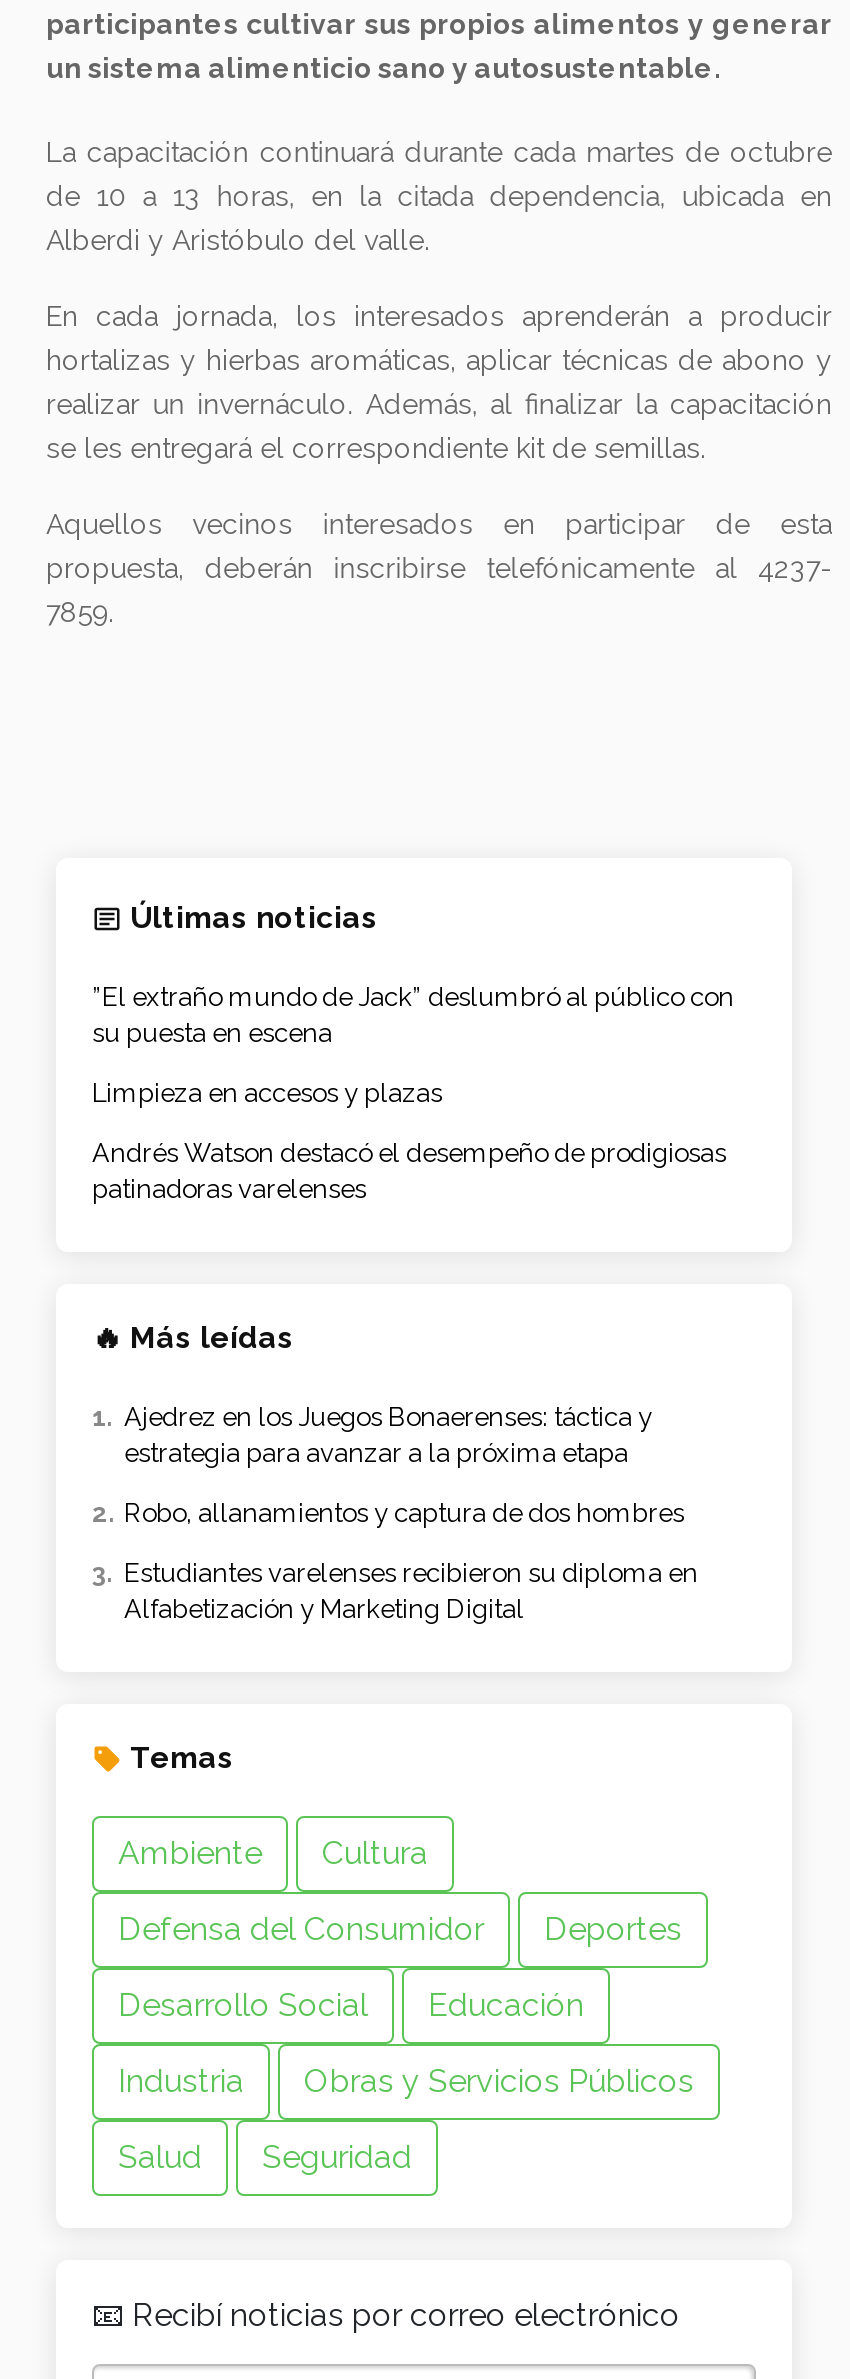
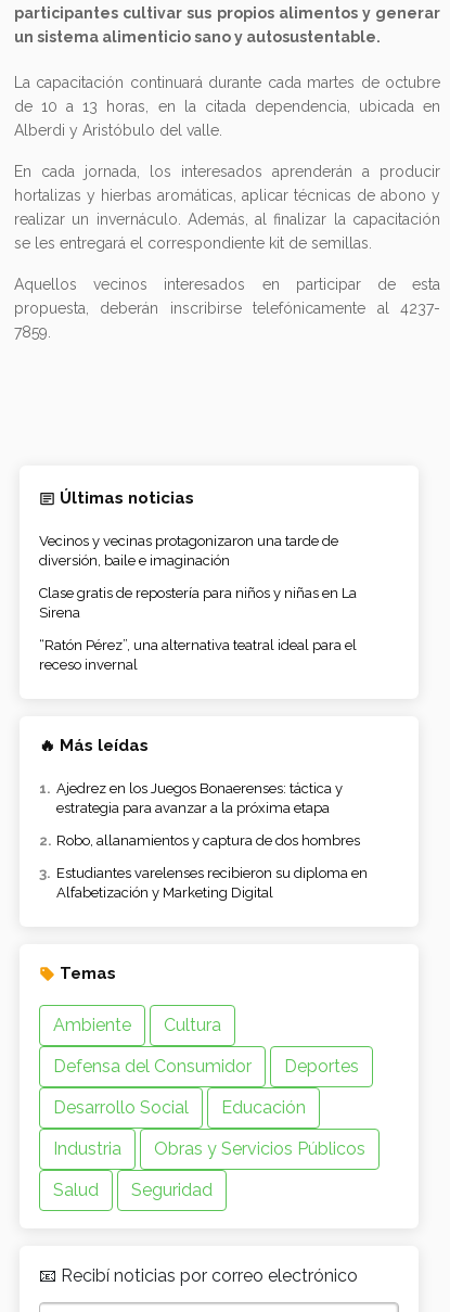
[92,983,734,1049] ”El extraño mundo de Jack” deslumbró al público con | su puesta en escena -> [39,533,338,569] Vecinos y vecinas protagonizaron una tarde de | diversión, baile e imaginación
[92,1079,442,1109] Limpieza en accesos y plazas -> [39,585,357,621] Clase gratis de repostería para niños y niñas en La | Sirena
[92,1139,726,1205] Andrés Watson destacó el desempeño de prodigiosas | patinadoras varelenses -> [39,637,357,673] “Ratón Pérez”, una alternativa teatral ideal para el | receso invernal

